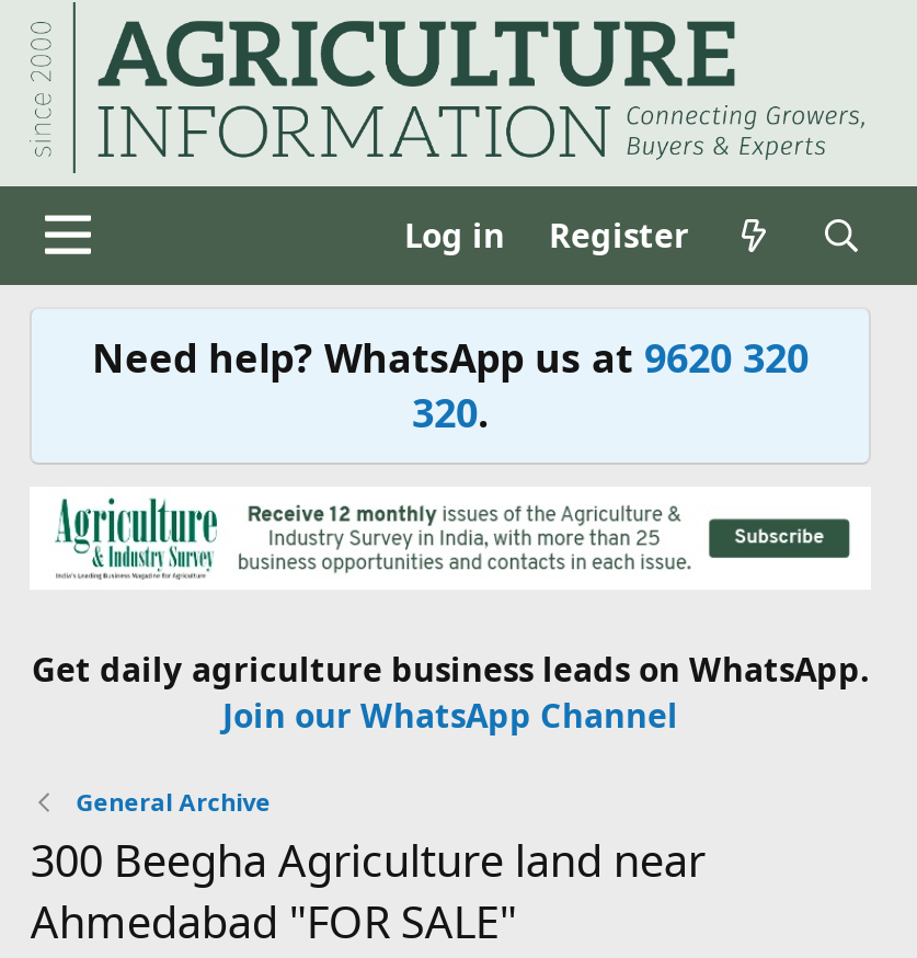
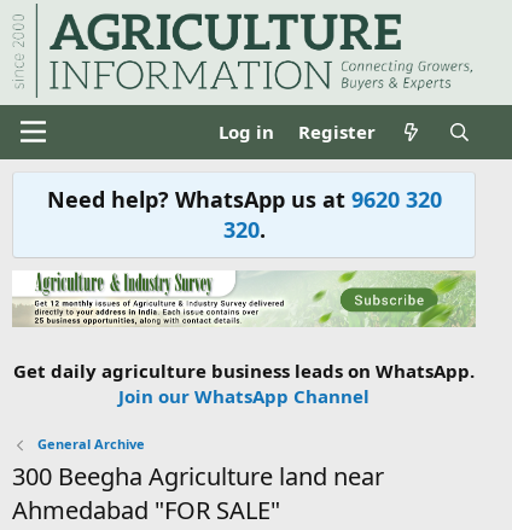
[30,487,871,590] [image] -> [12,269,477,328] [image]

